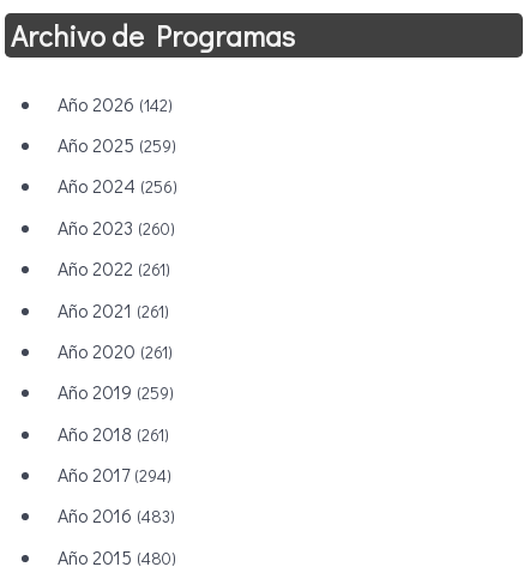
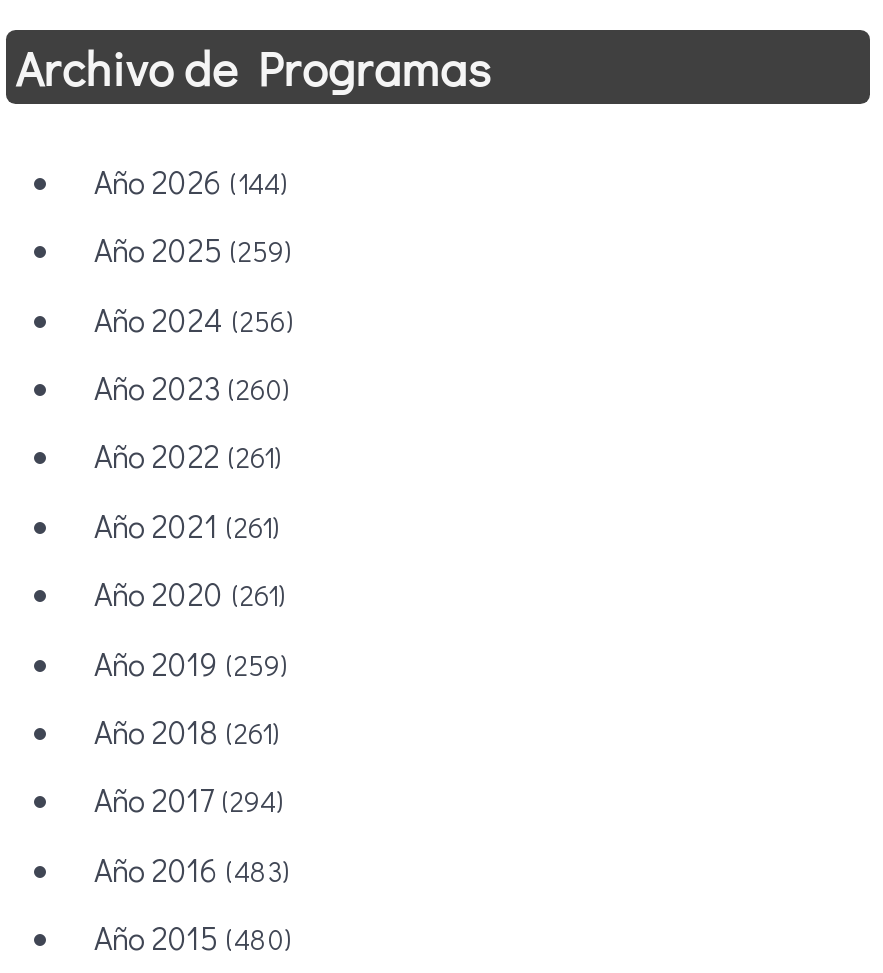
[58,91,173,116] Año 2026 (142) -> [94,159,288,201] Año 2026 (144)

